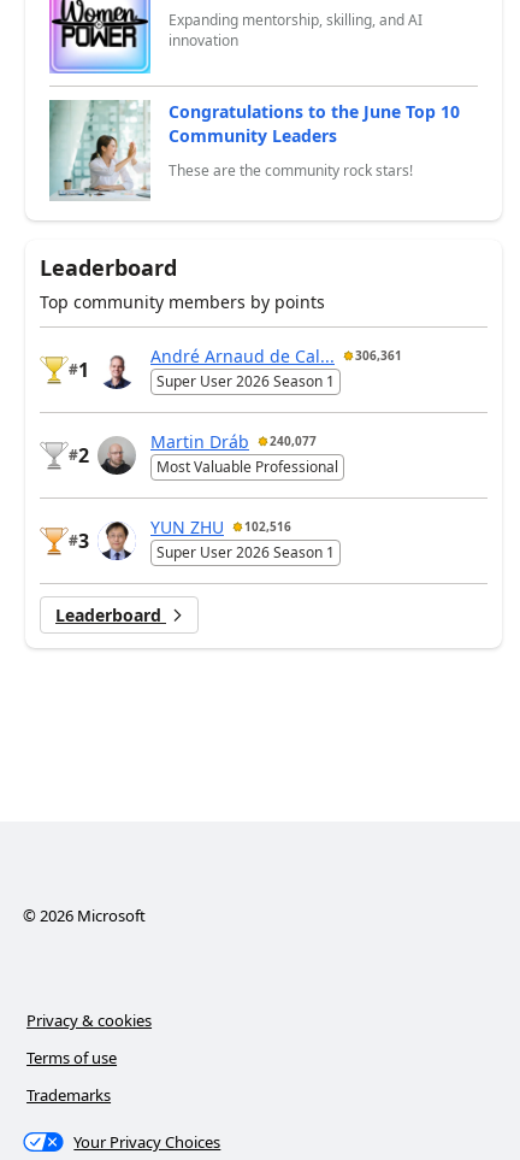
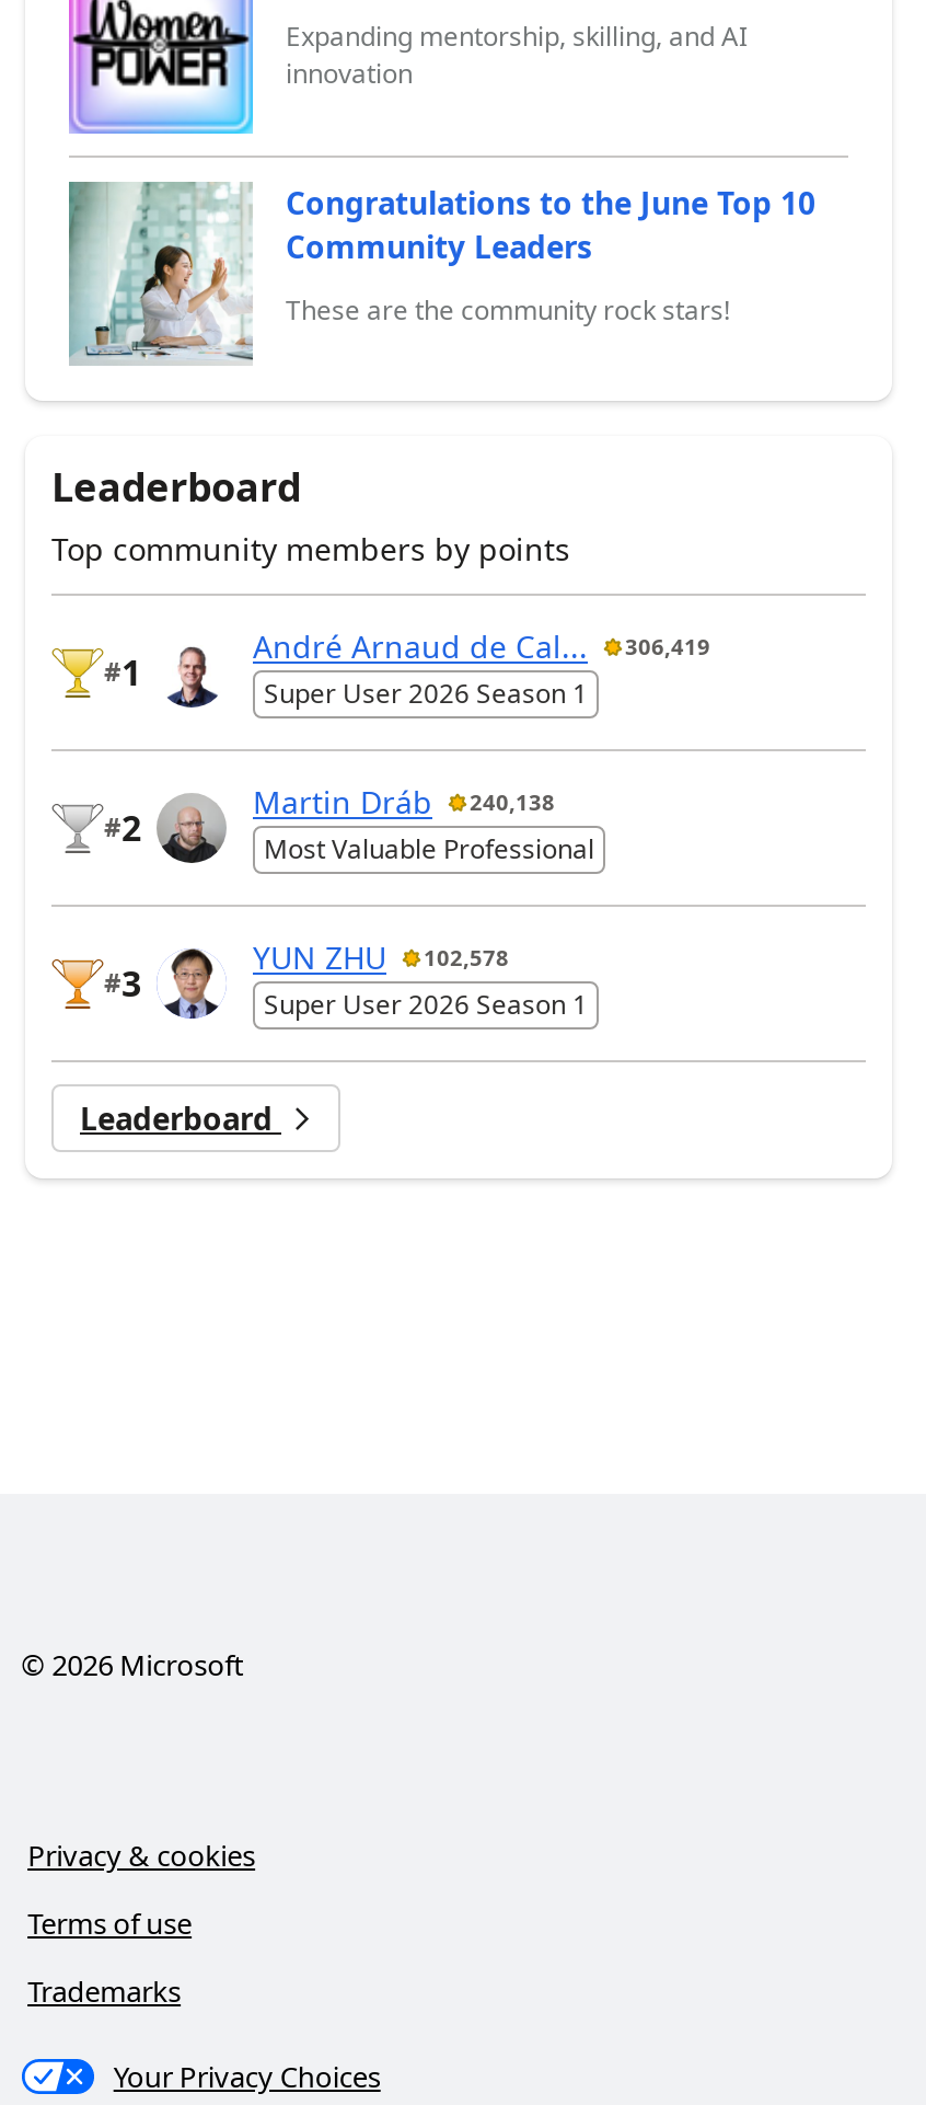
[150,344,402,367] André Arnaud de Cal... 306,361 -> [253,626,710,668] André Arnaud de Cal... 306,419
[150,430,317,453] Martin Dráb 240,077 -> [253,782,555,823] Martin Dráb 240,138
[150,515,291,538] YUN ZHU 102,516 -> [253,937,509,979] YUN ZHU 102,578

